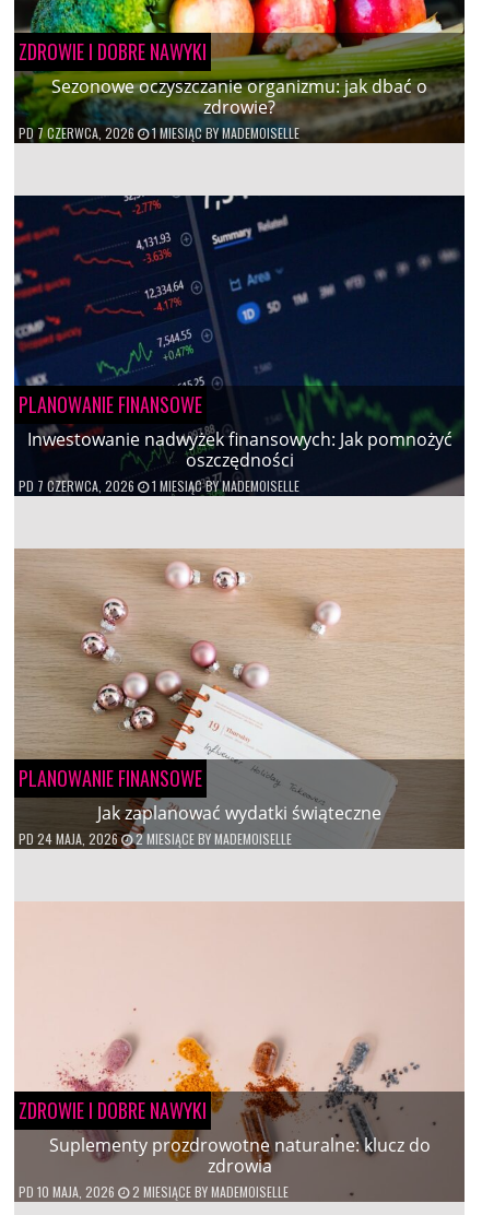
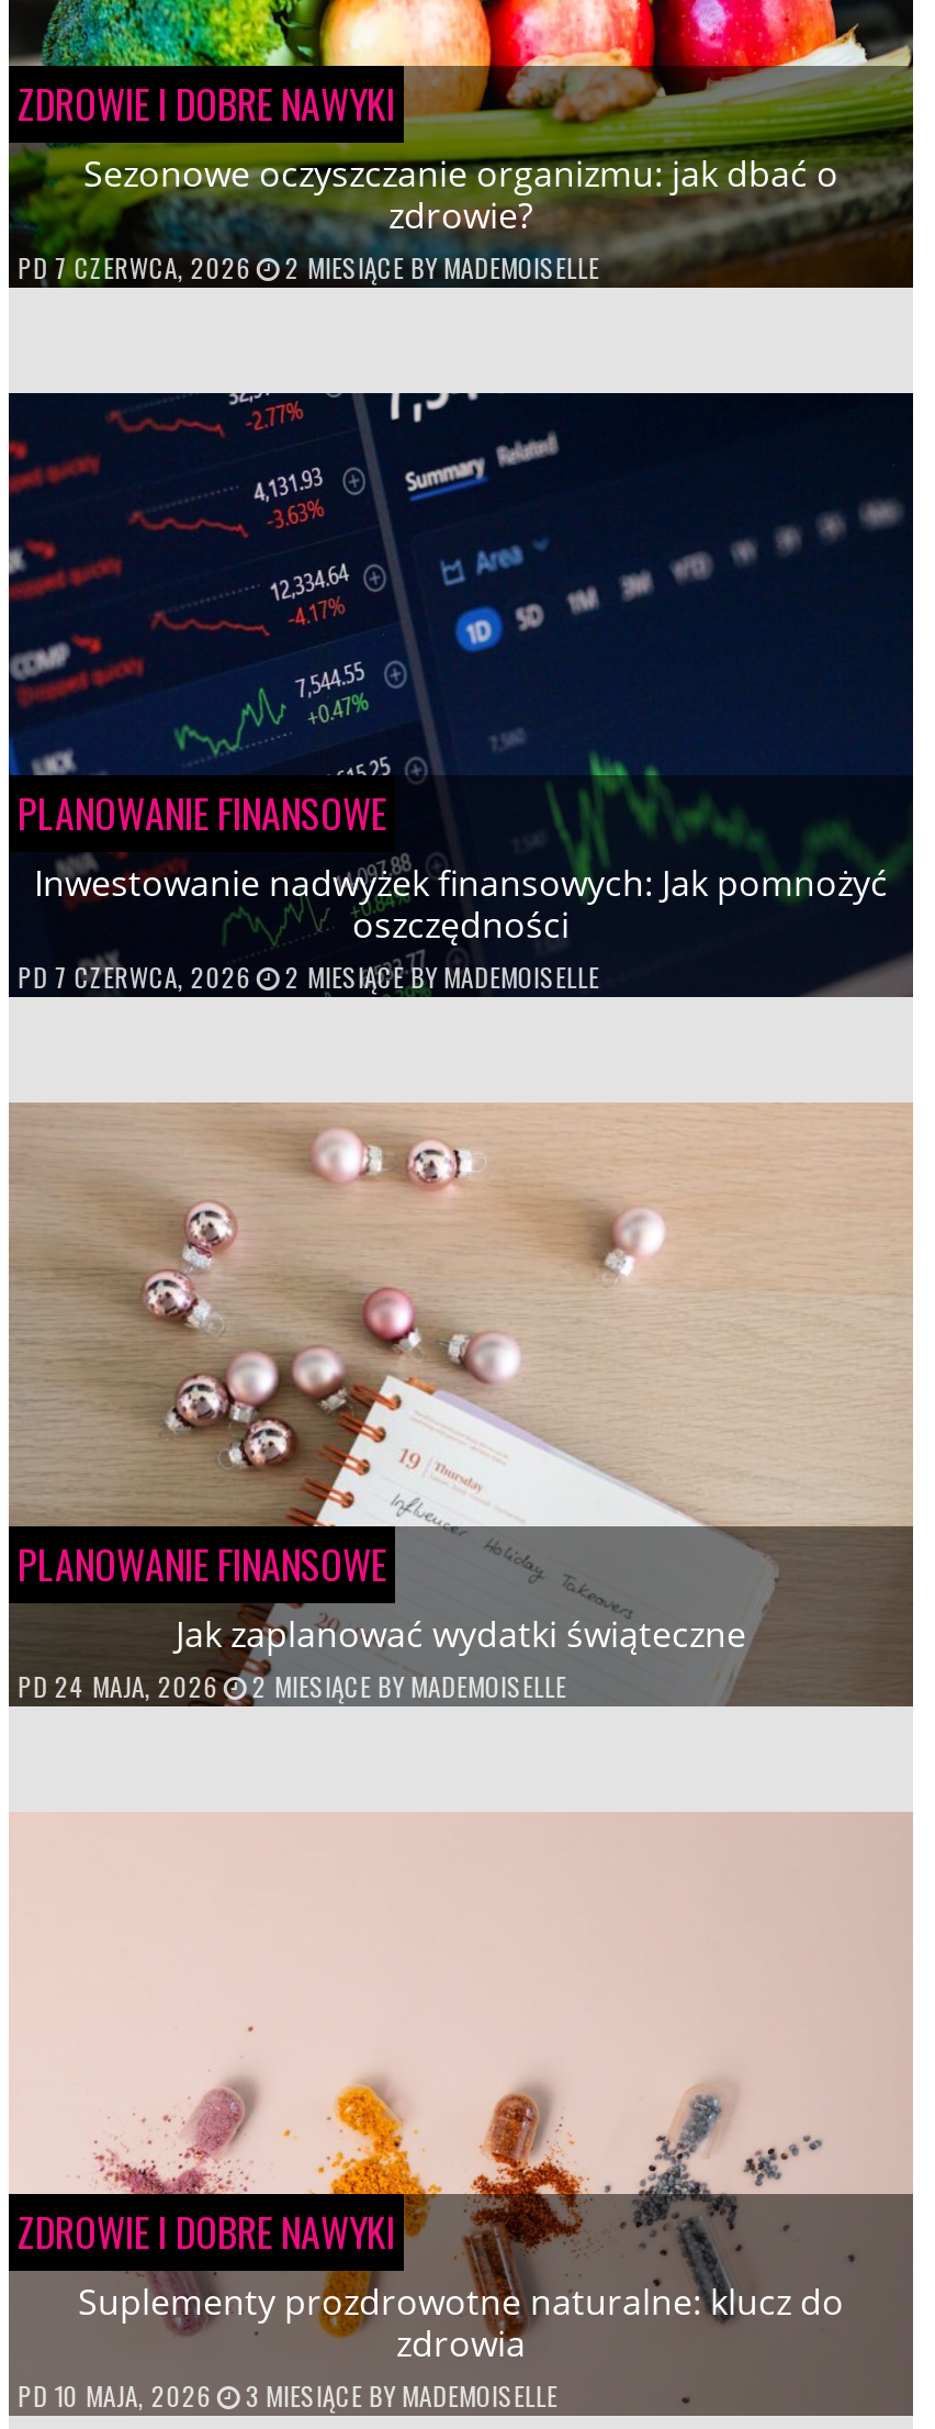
[149,124,299,142] 1 MIESIĄC BY MADEMOISELLE -> [279,249,599,286] 2 MIESIĄCE BY MADEMOISELLE
[149,477,299,495] 1 MIESIĄC BY MADEMOISELLE -> [279,958,599,995] 2 MIESIĄCE BY MADEMOISELLE
[129,1182,288,1201] 2 MIESIĄCE BY MADEMOISELLE -> [239,2377,557,2414] 3 MIESIĄCE BY MADEMOISELLE

